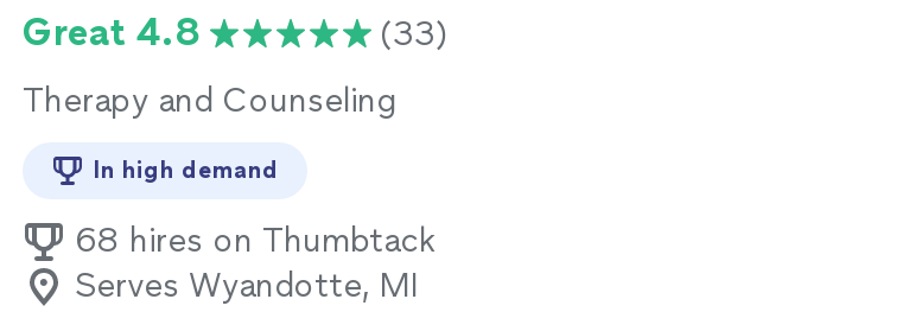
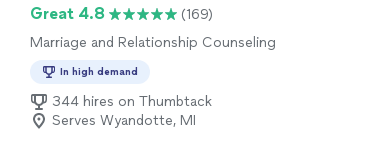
[381,13,447,54] (33) -> [181,6,213,23] (169)
[23,81,398,121] Therapy and Counseling -> [30,34,276,51] Marriage and Relationship Counseling
[75,221,436,261] 68 hires on Thumbtack -> [52,93,212,110] 344 hires on Thumbtack

